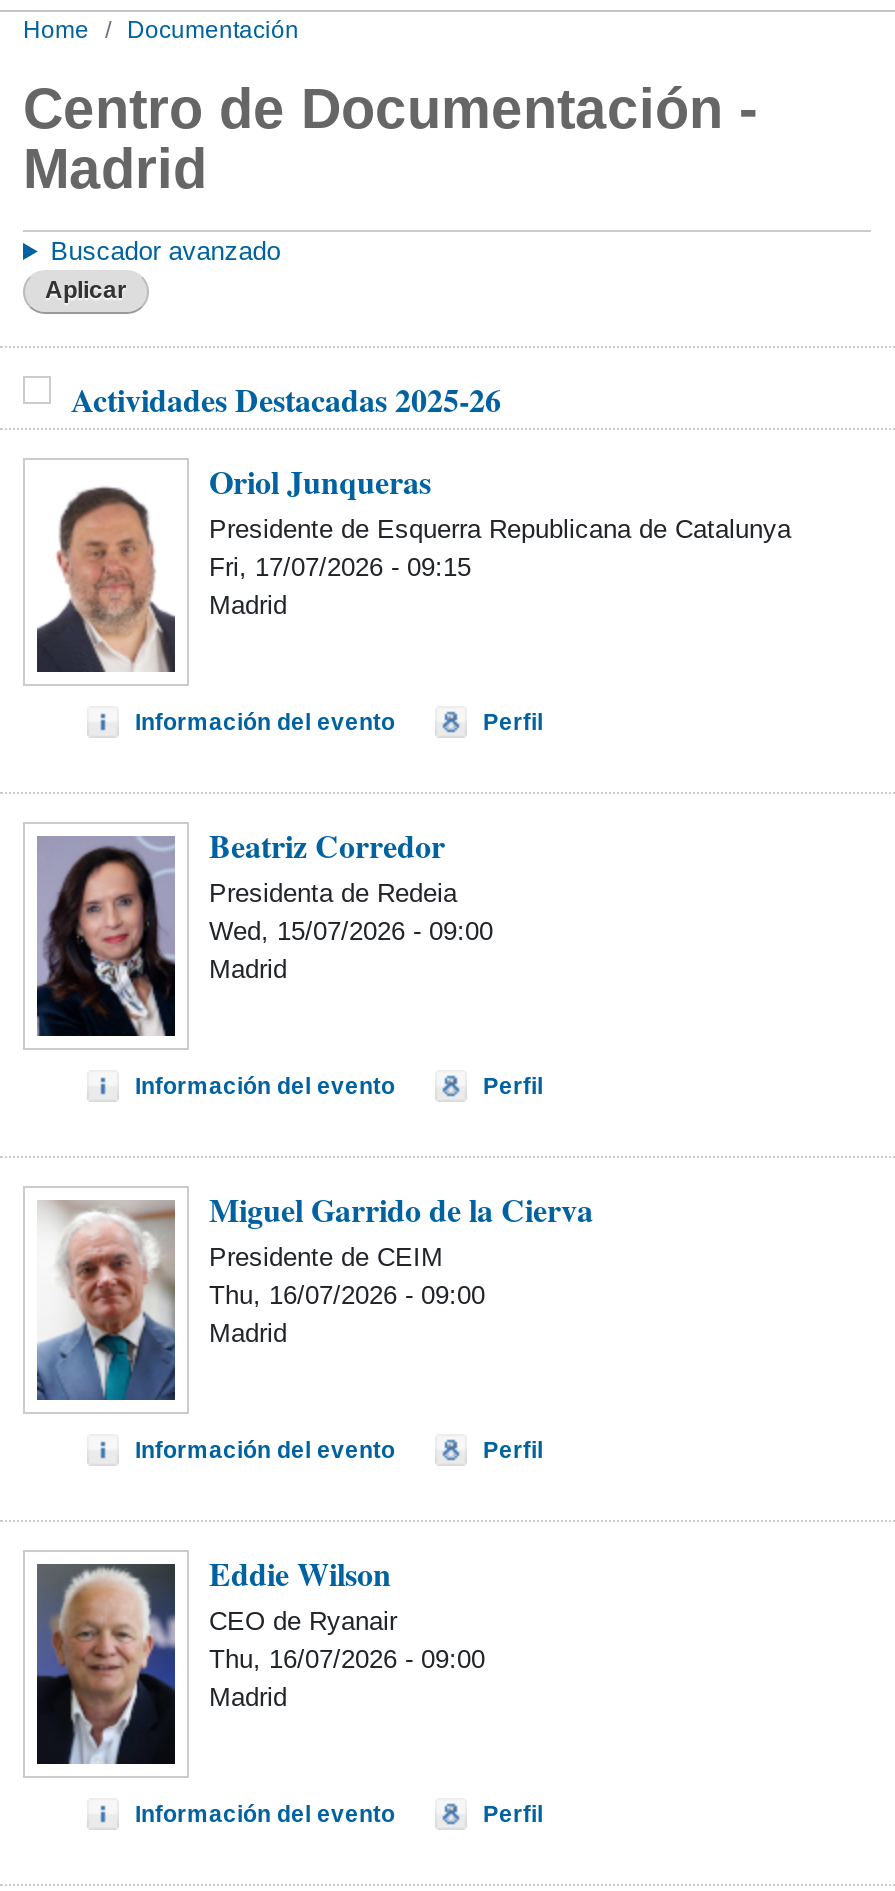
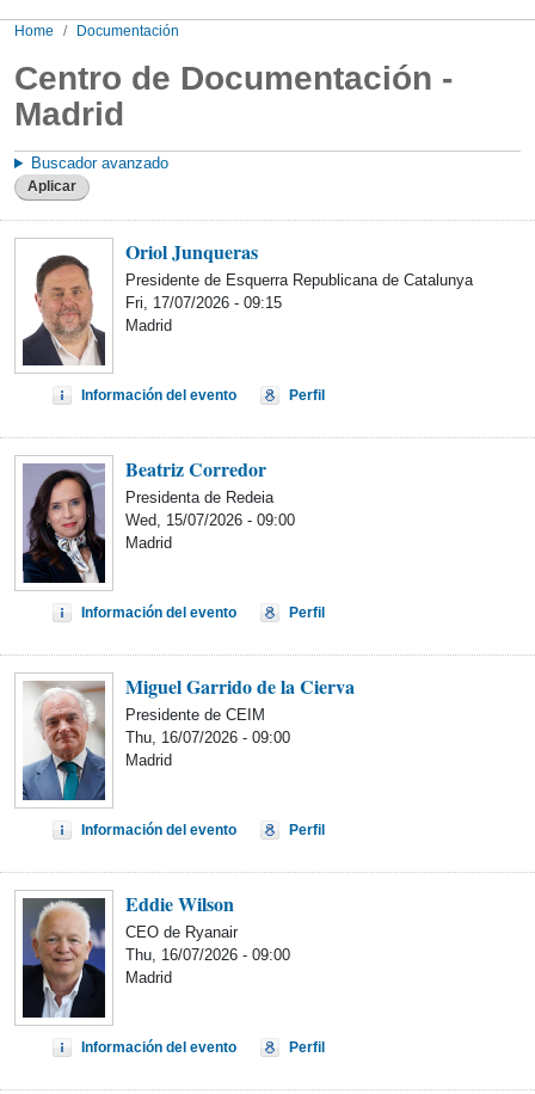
[71,376,501,422] Actividades Destacadas 2025-26 -> none

